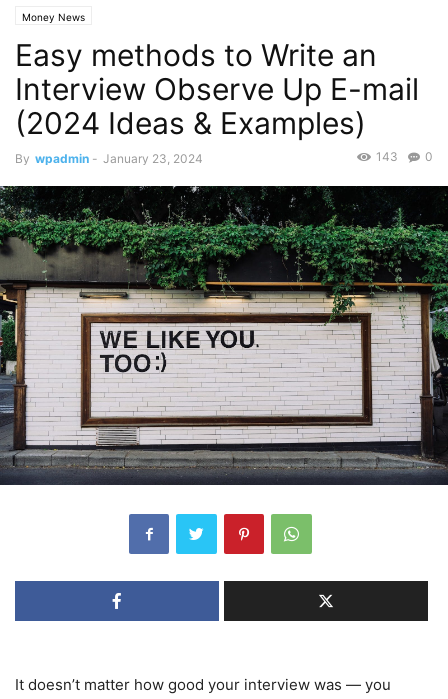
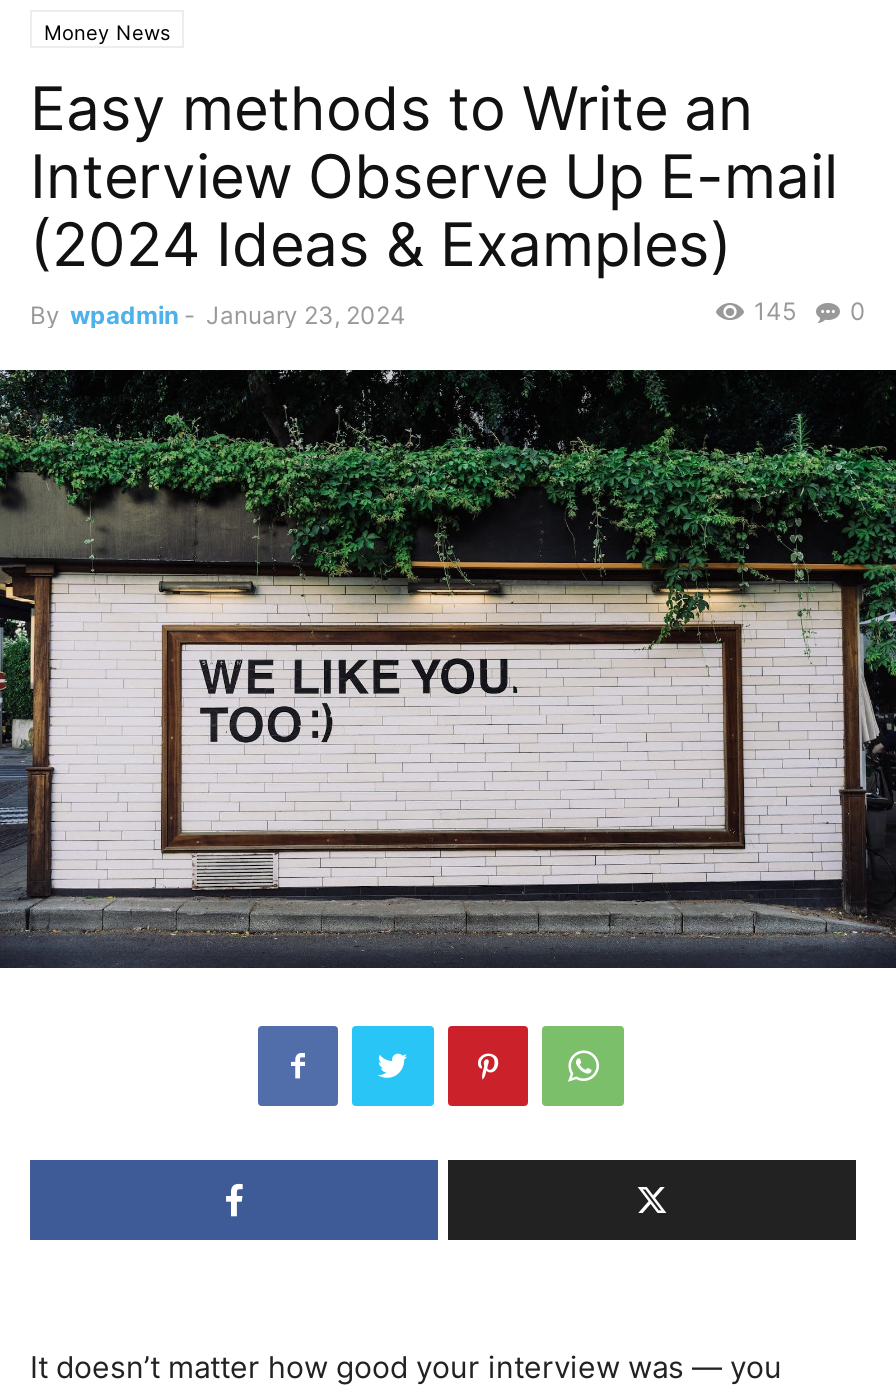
[376,149,433,164] 143 0 -> [754,296,866,326] 145 0

